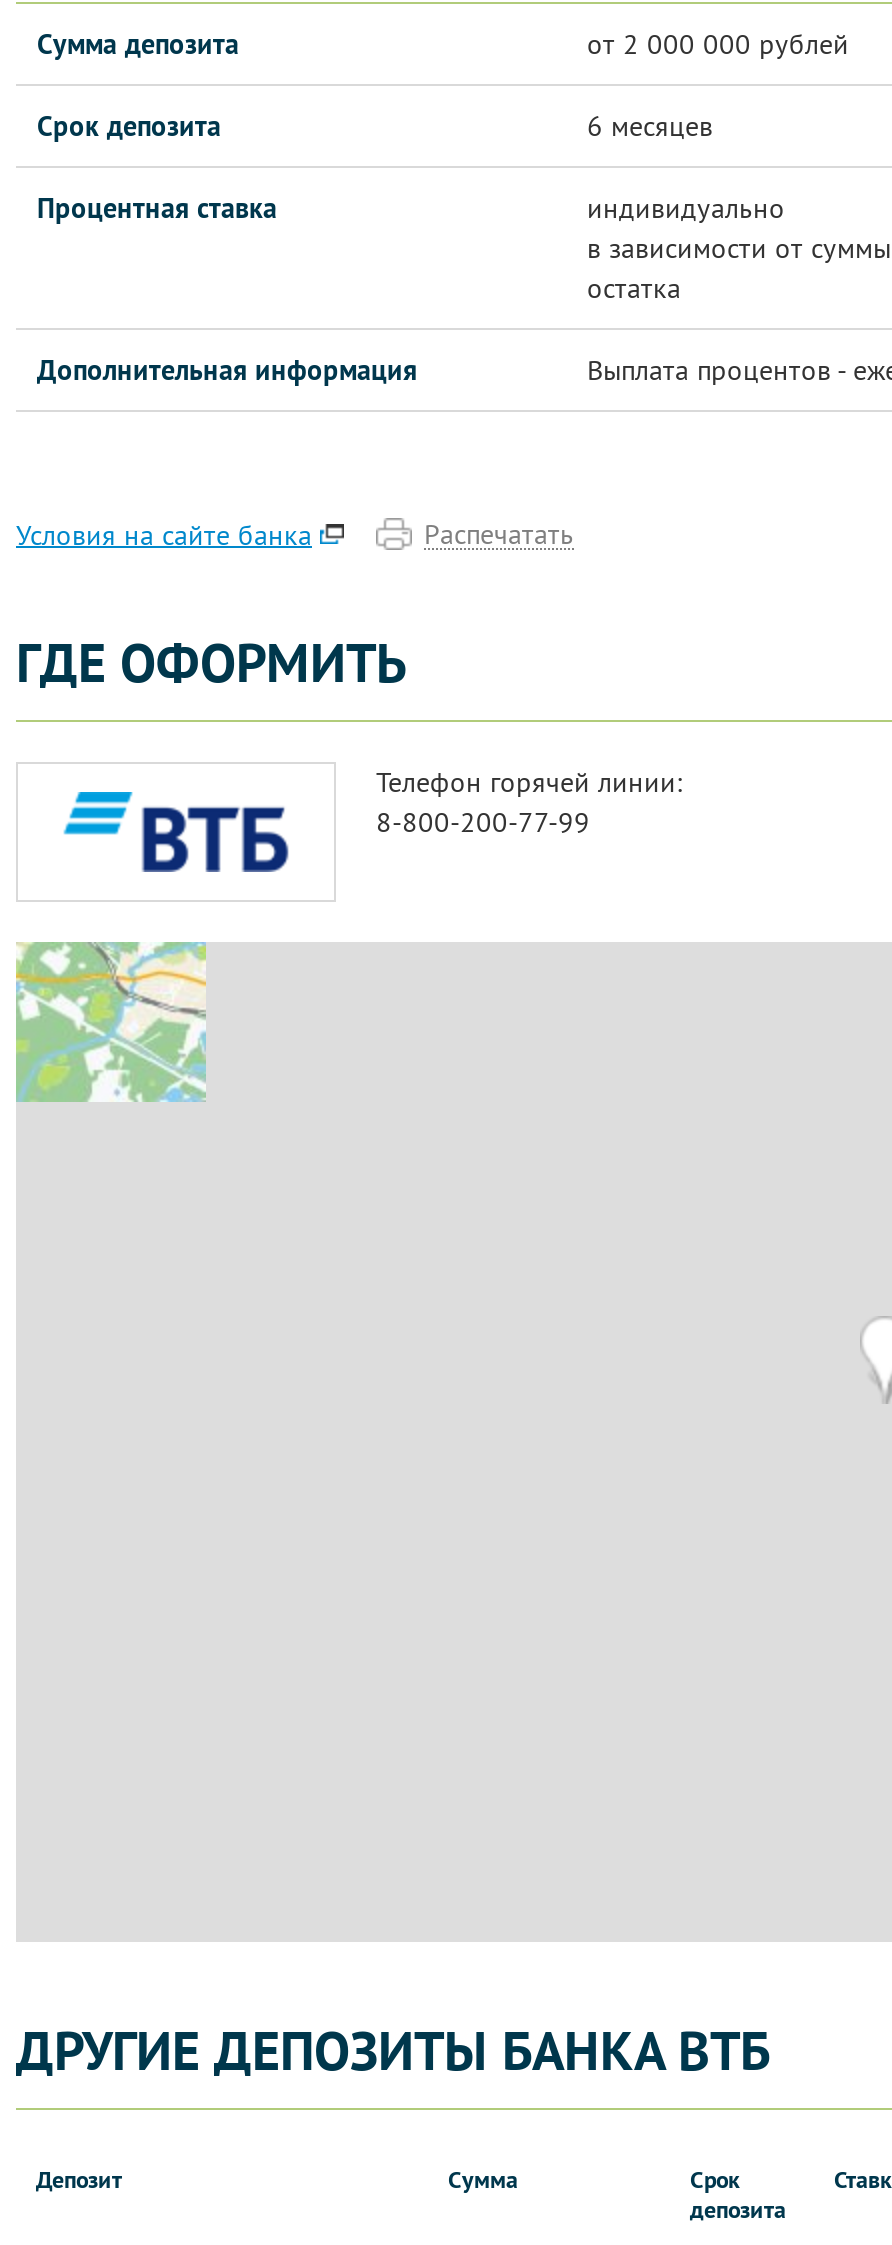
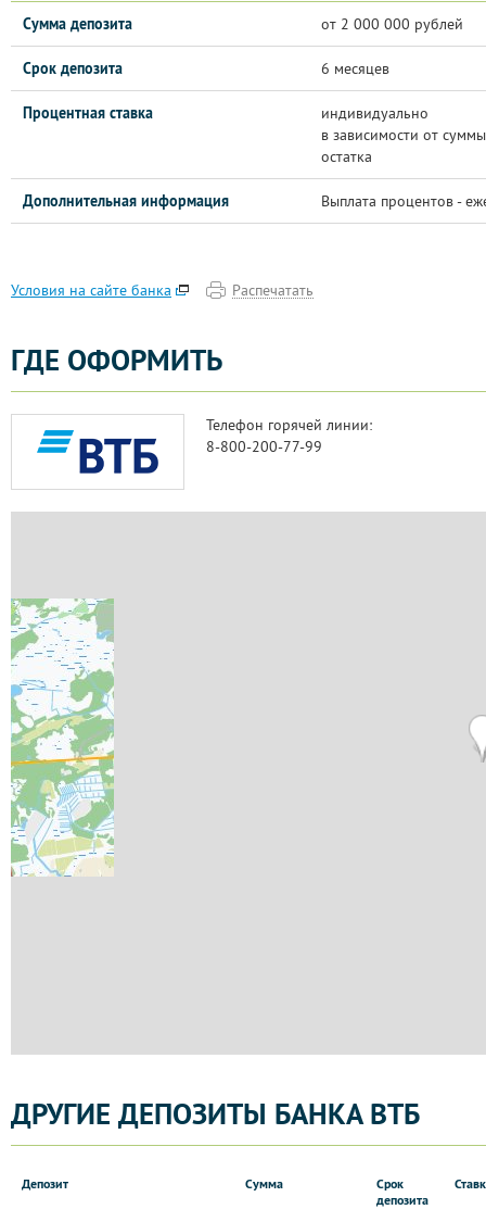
[14,942,208,1612] [image] -> [10,513,115,878] [image]

